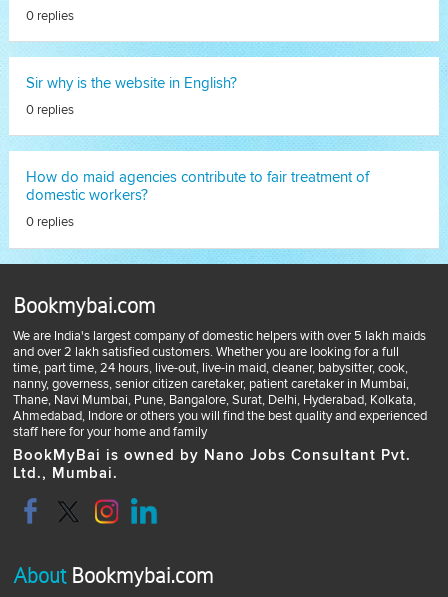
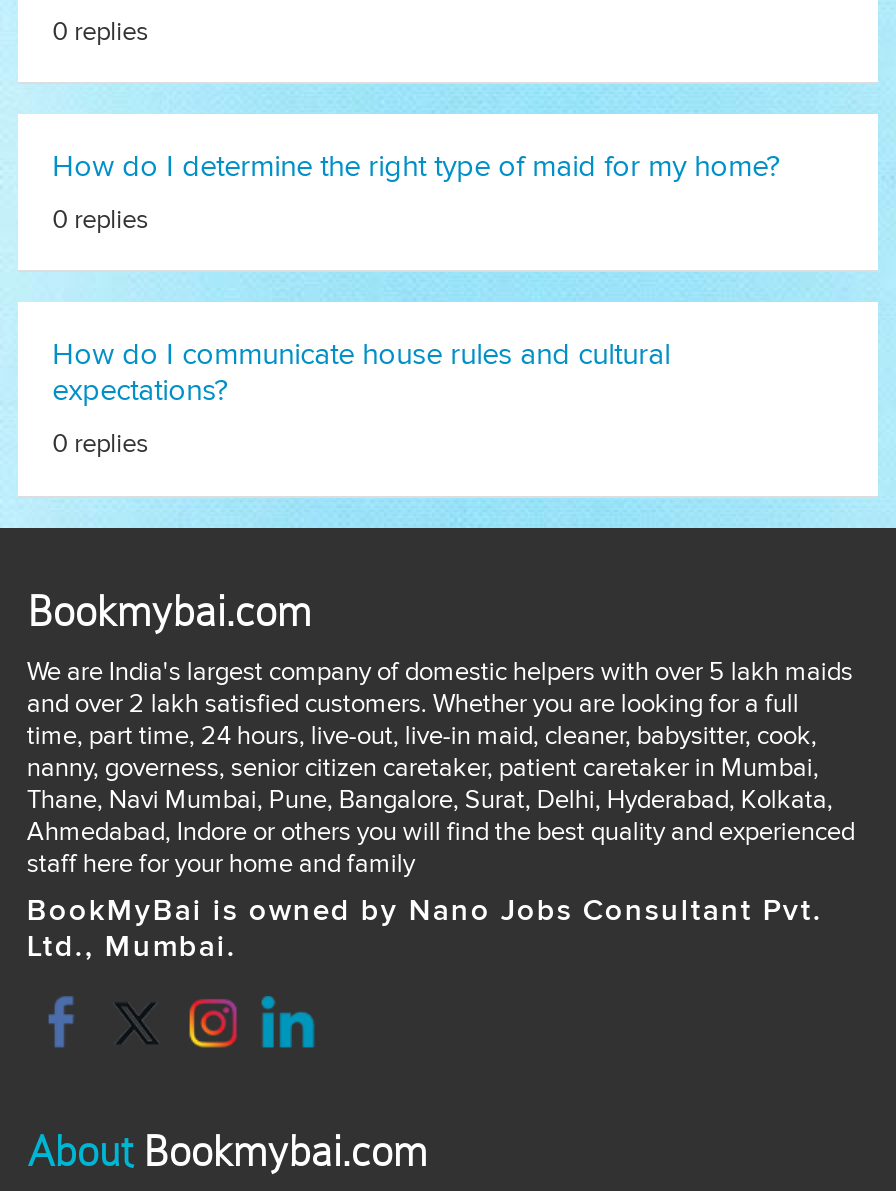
[26,74,237,92] Sir why is the website in English? -> [52,148,780,184] How do I determine the right type of maid for my home?
[26,168,369,204] How do maid agencies contribute to fair treatment of | domestic workers? -> [52,337,670,409] How do I communicate house rules and cultural | expectations?

